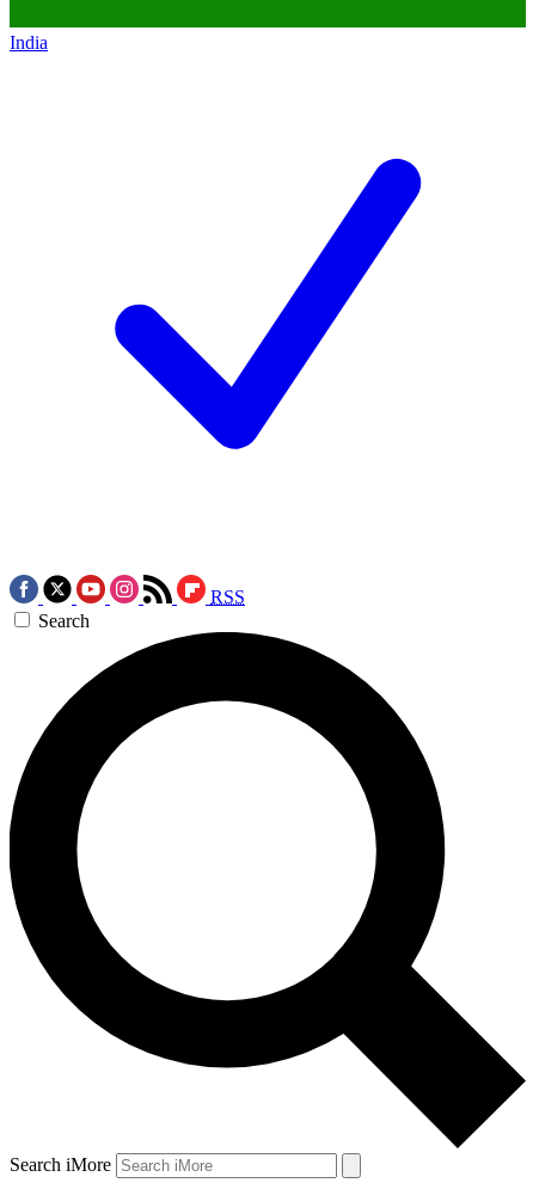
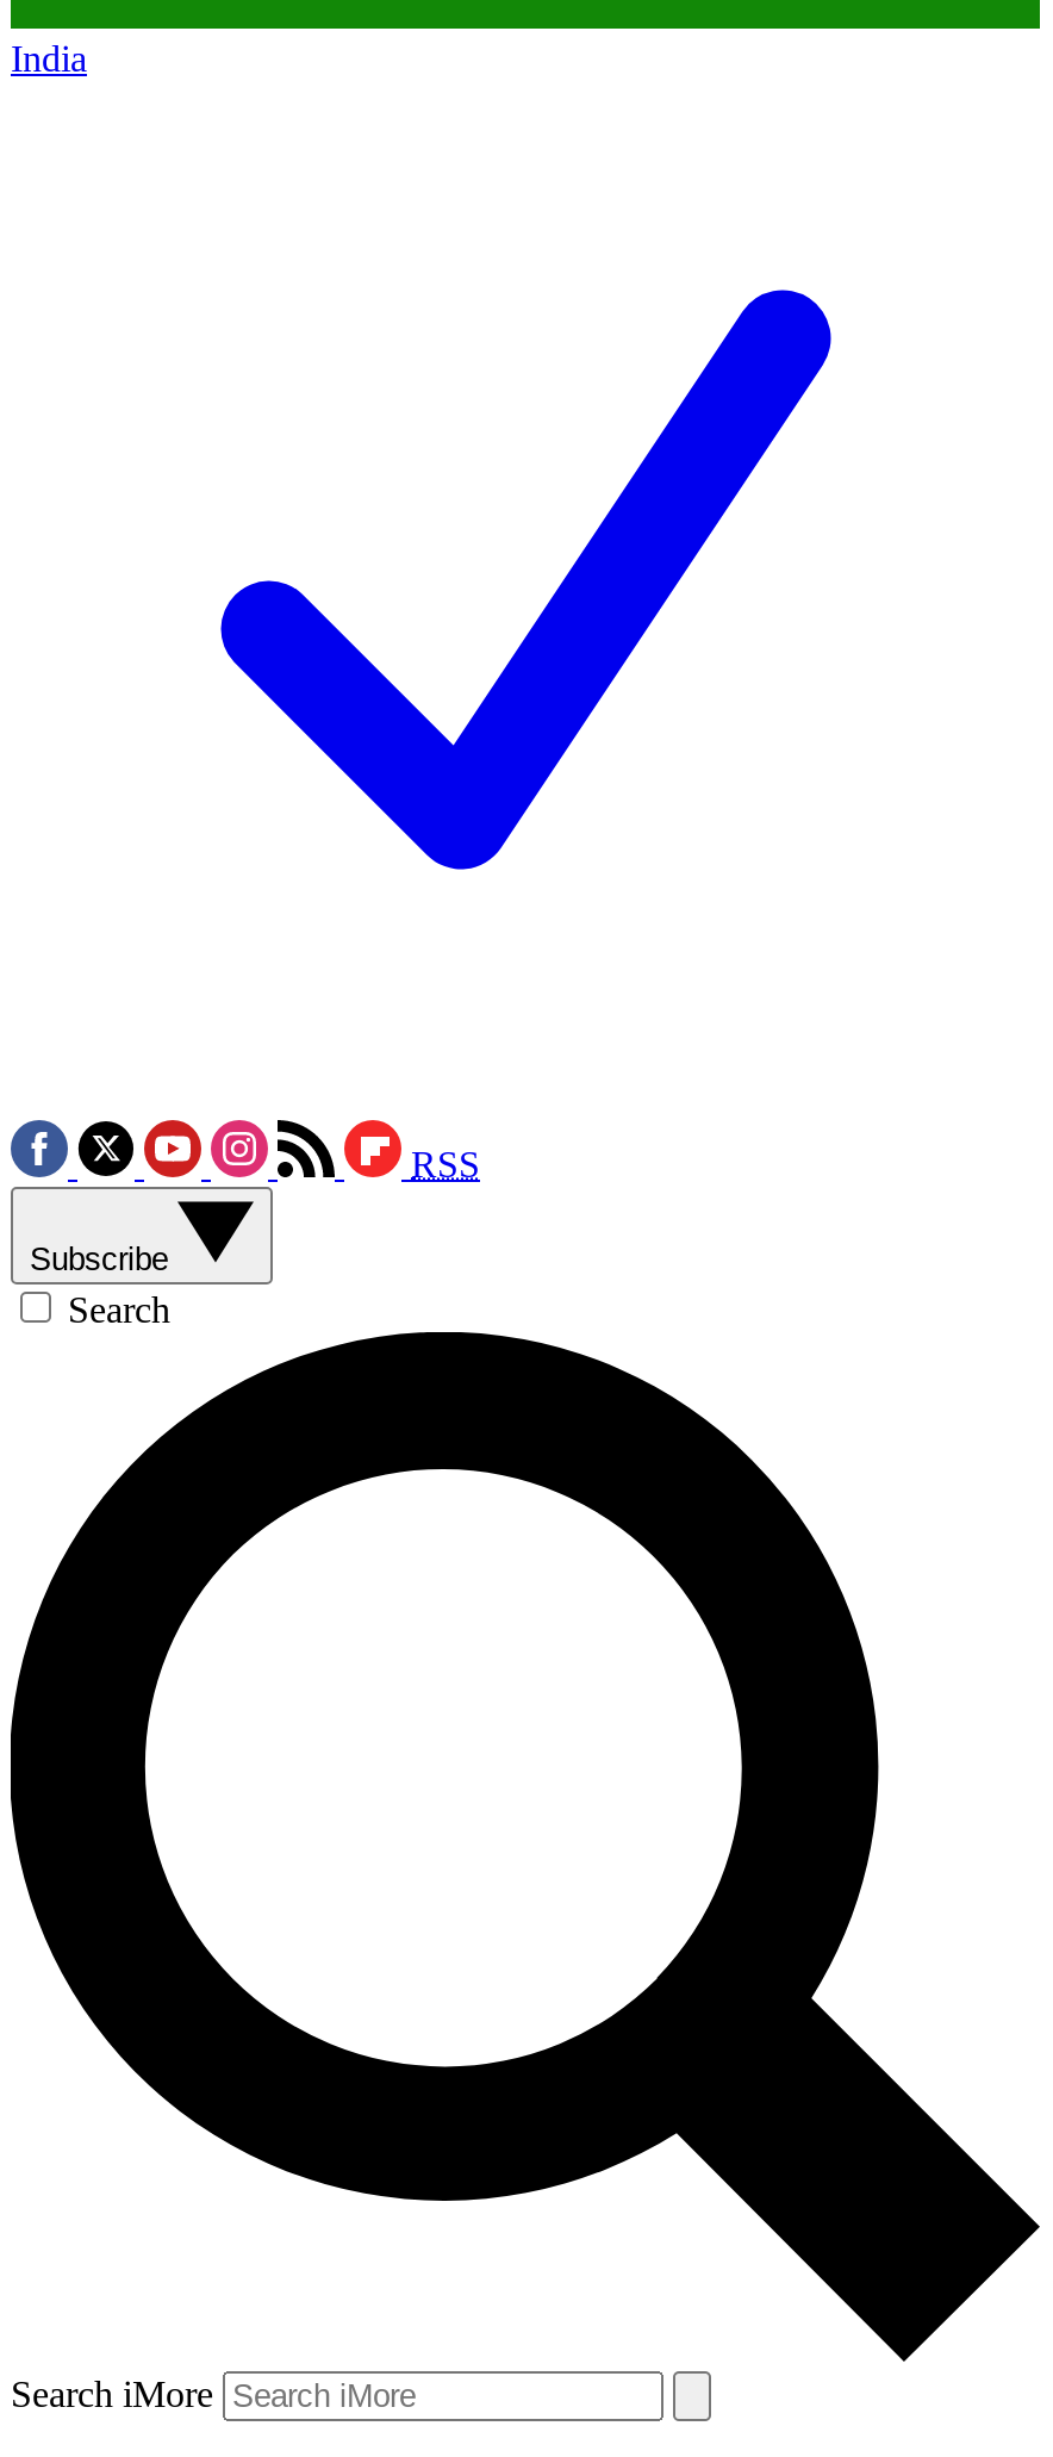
none -> [30,1240,177,1276] Subscribe

